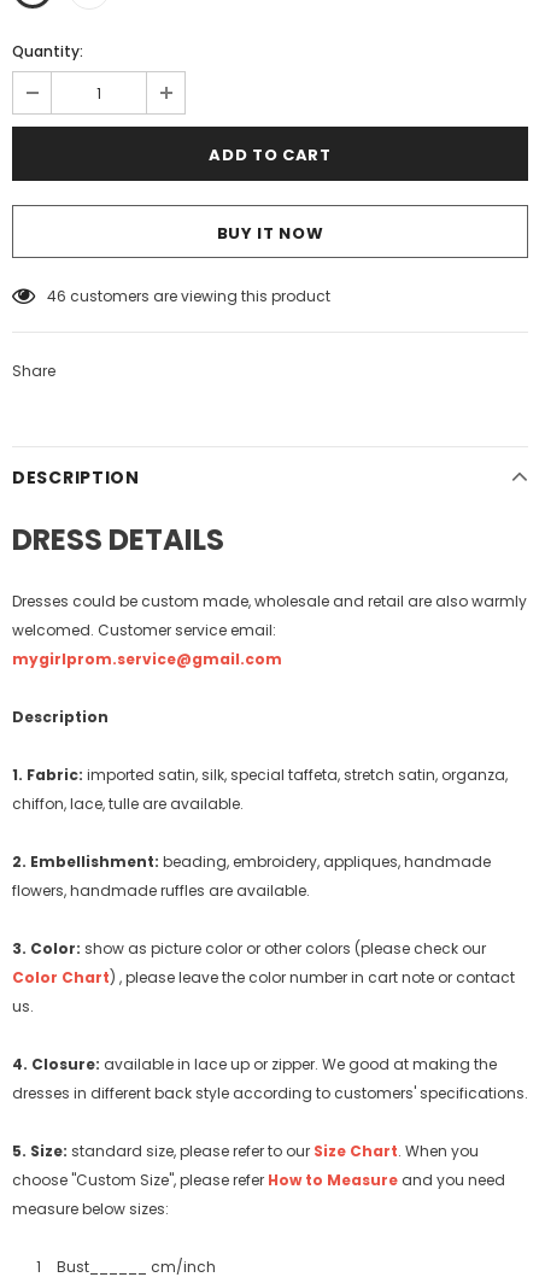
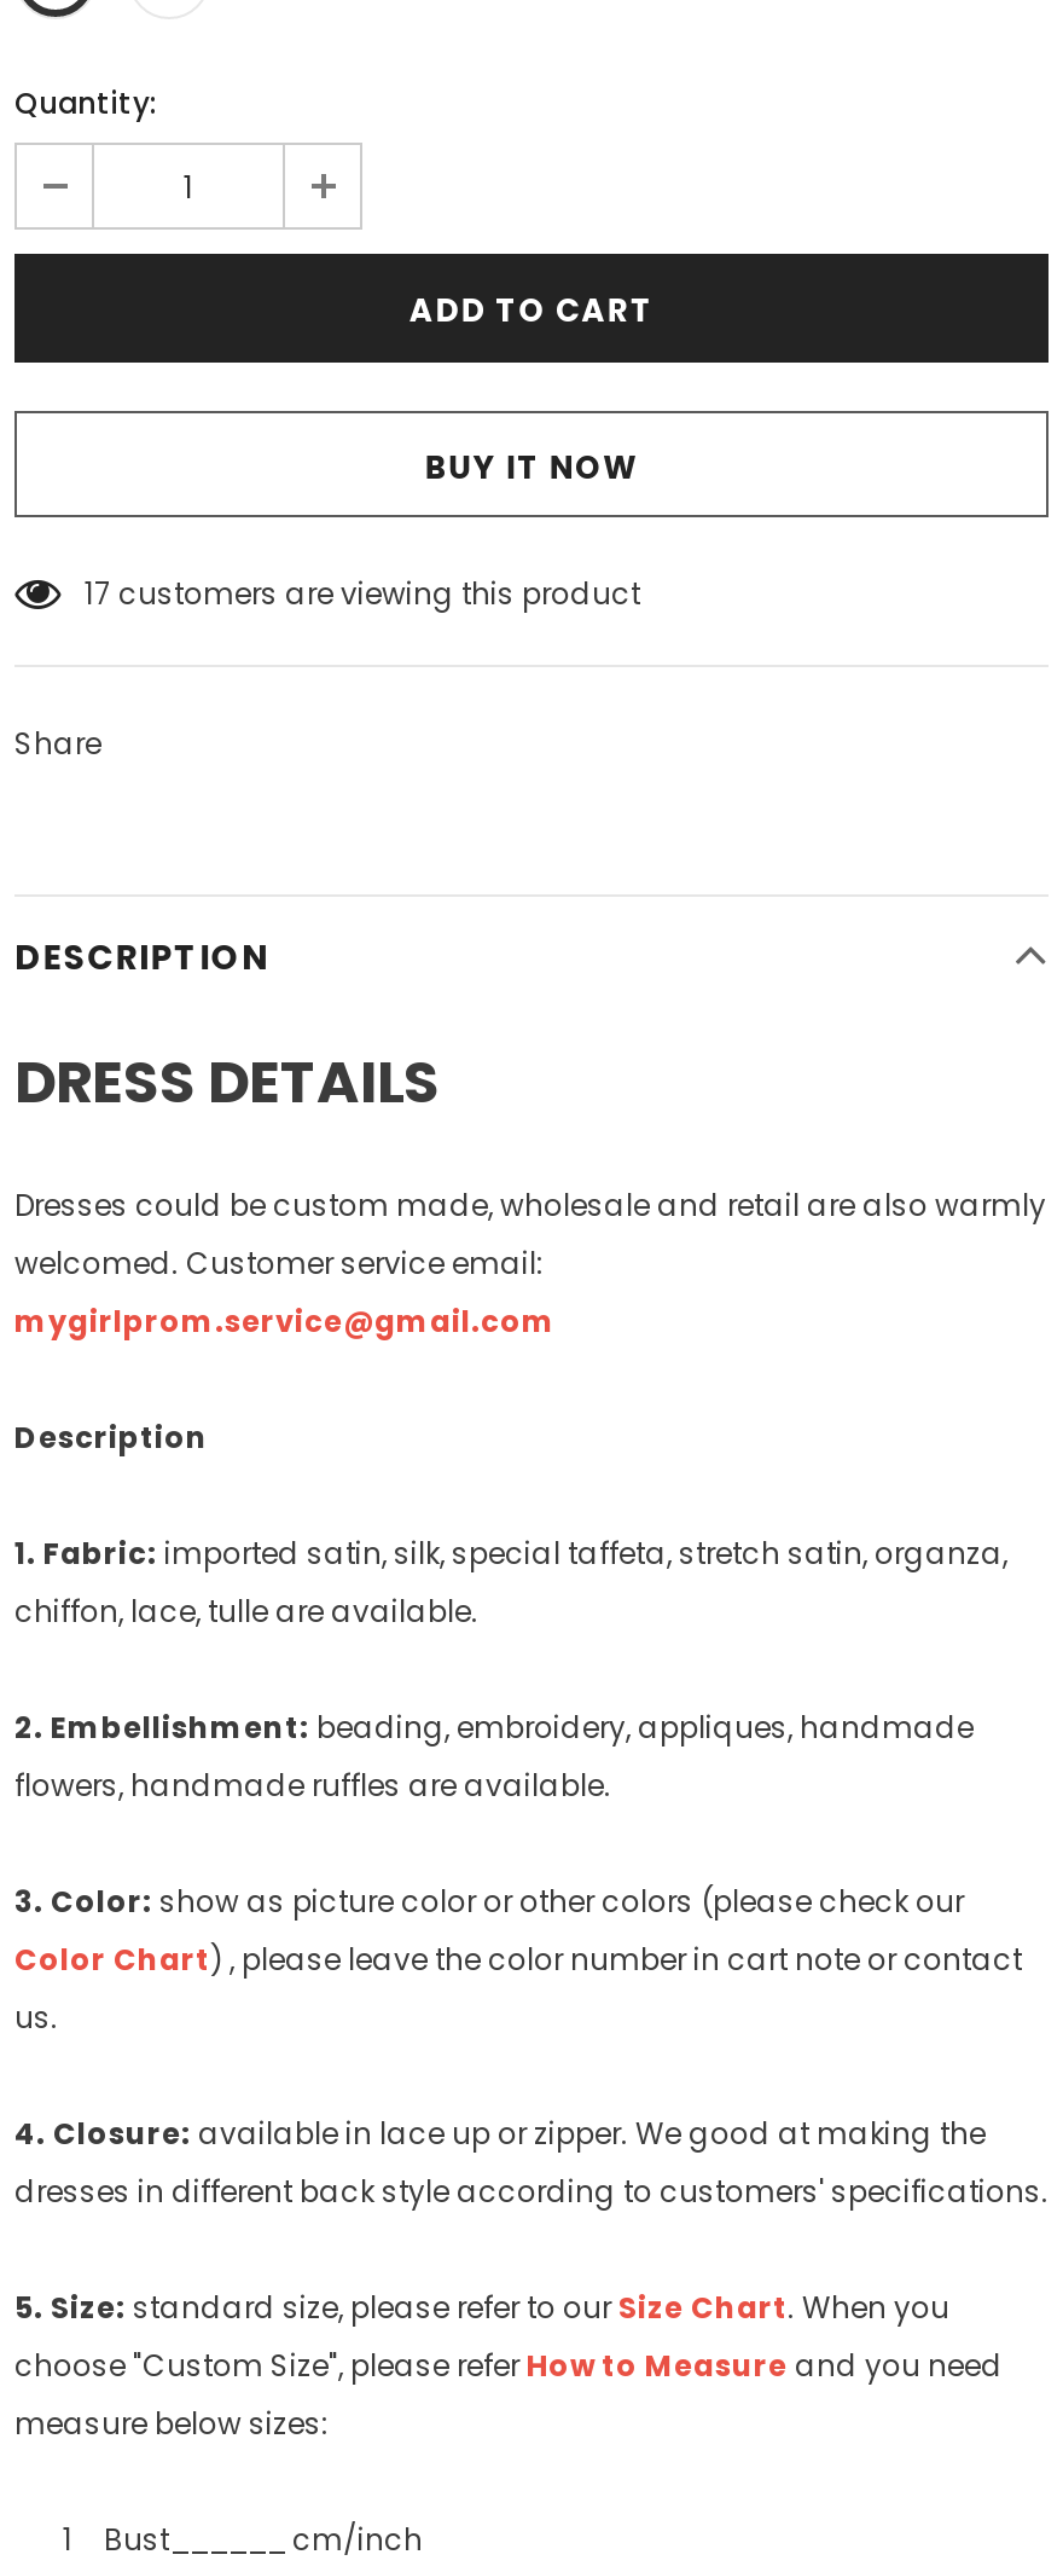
[47,286,330,307] 46 customers are viewing this product -> [85,573,640,614] 17 customers are viewing this product

